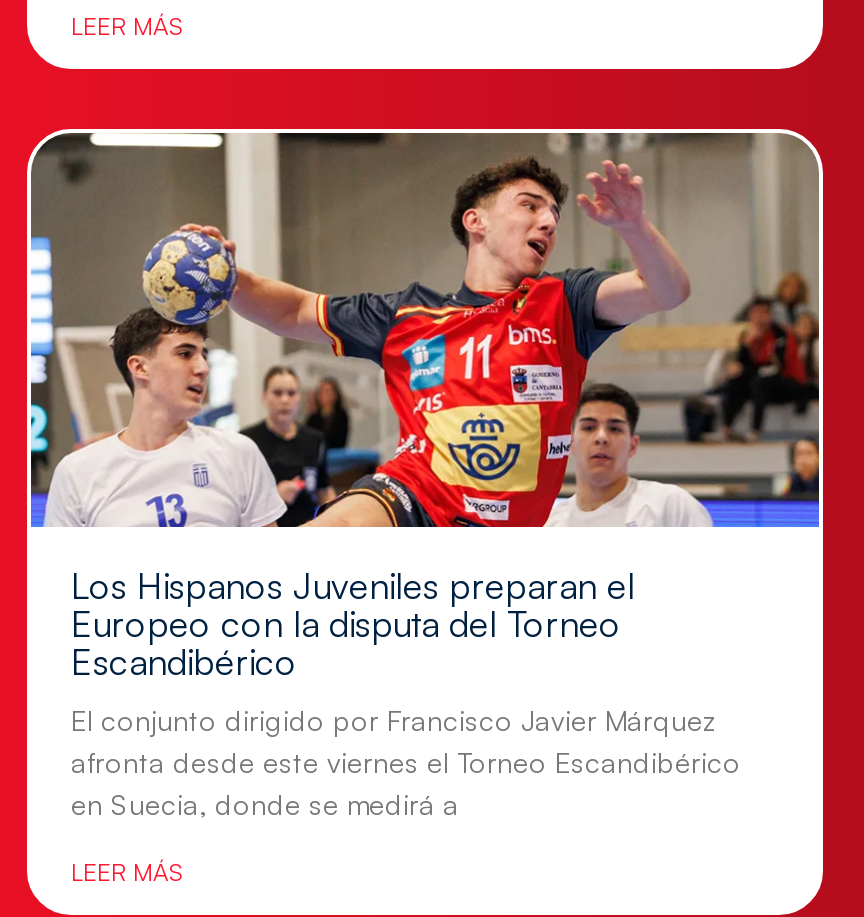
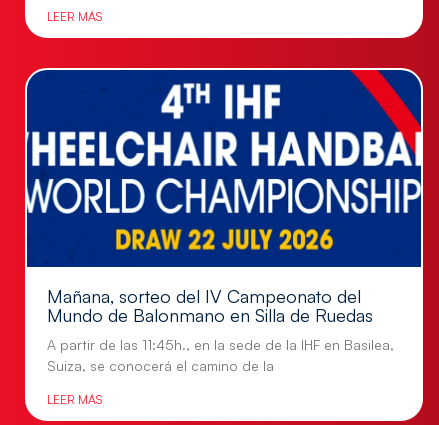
[29,131,821,682] [image] | Los Hispanos Juveniles preparan el | Europeo con la disputa del Torneo | Escandibérico -> [26,69,422,326] [image] | Mañana, sorteo del IV Campeonato del | Mundo de Balonmano en Silla de Ruedas
[71,702,741,820] El conjunto dirigido por Francisco Javier Márquez | afronta desde este viernes el Torneo Escandibérico | en Suecia, donde se medirá a -> [47,336,394,374] A partir de las 11:45h., en la sede de la IHF en Basilea, | Suiza, se conocerá el camino de la

